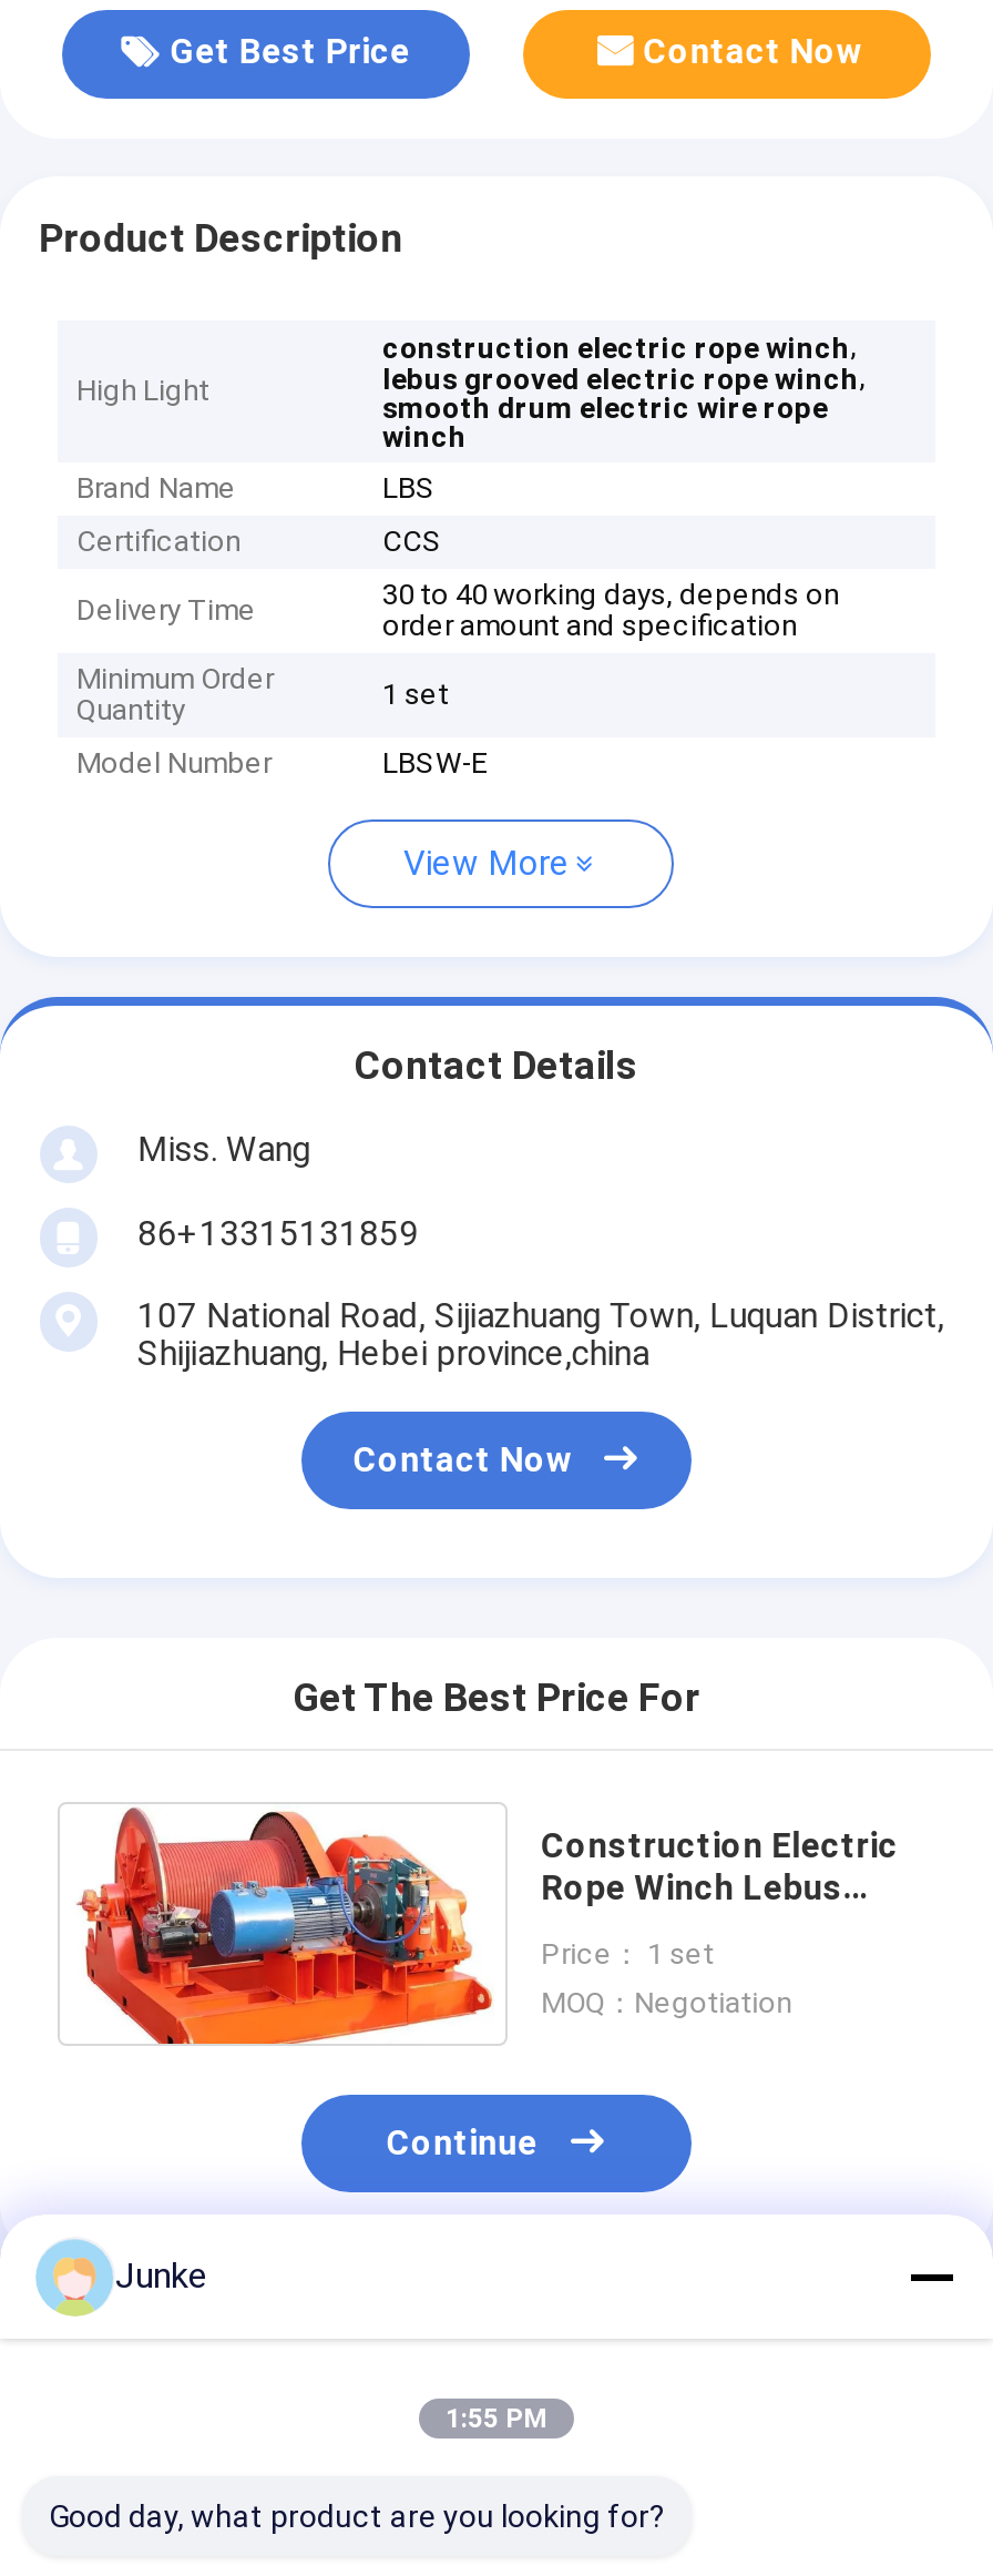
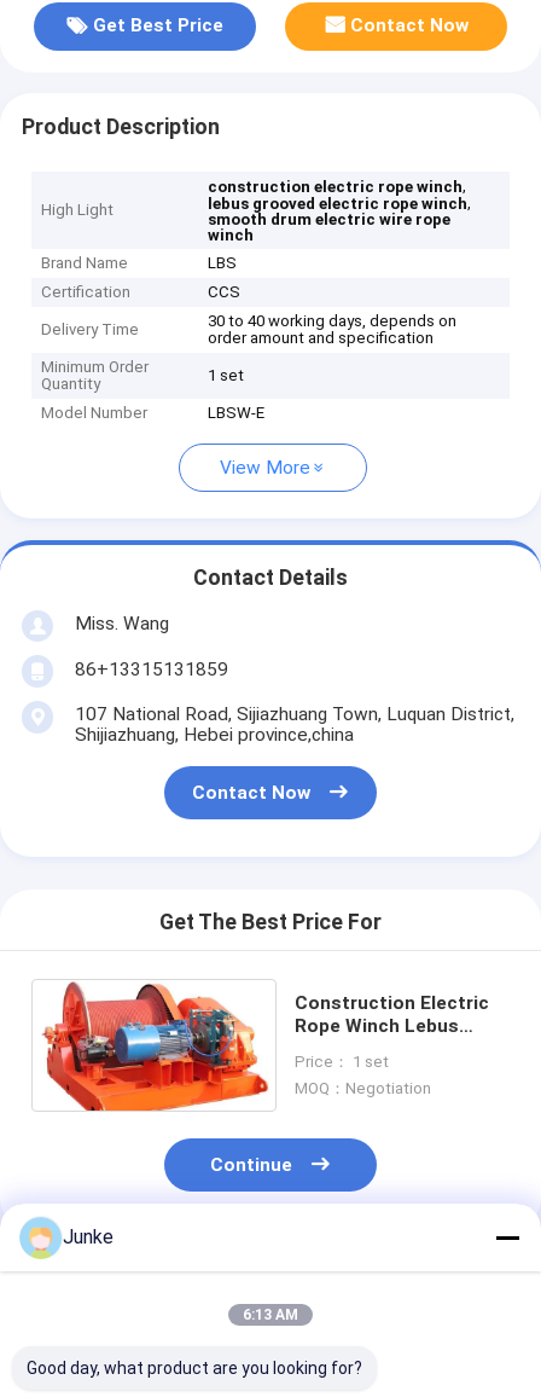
[446,2403,547,2434] 1:55 PM -> [243,1306,298,1323] 6:13 AM

